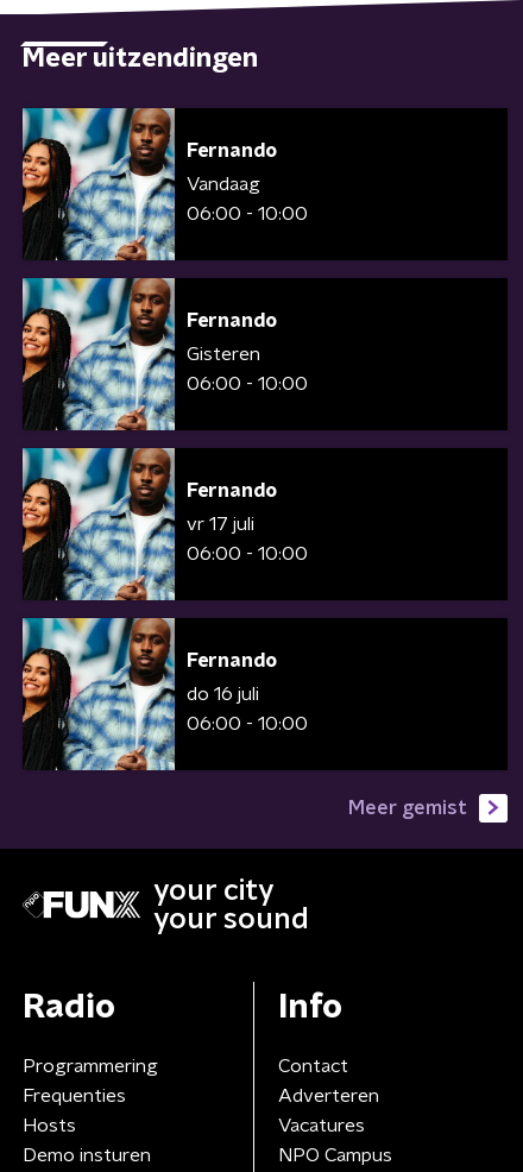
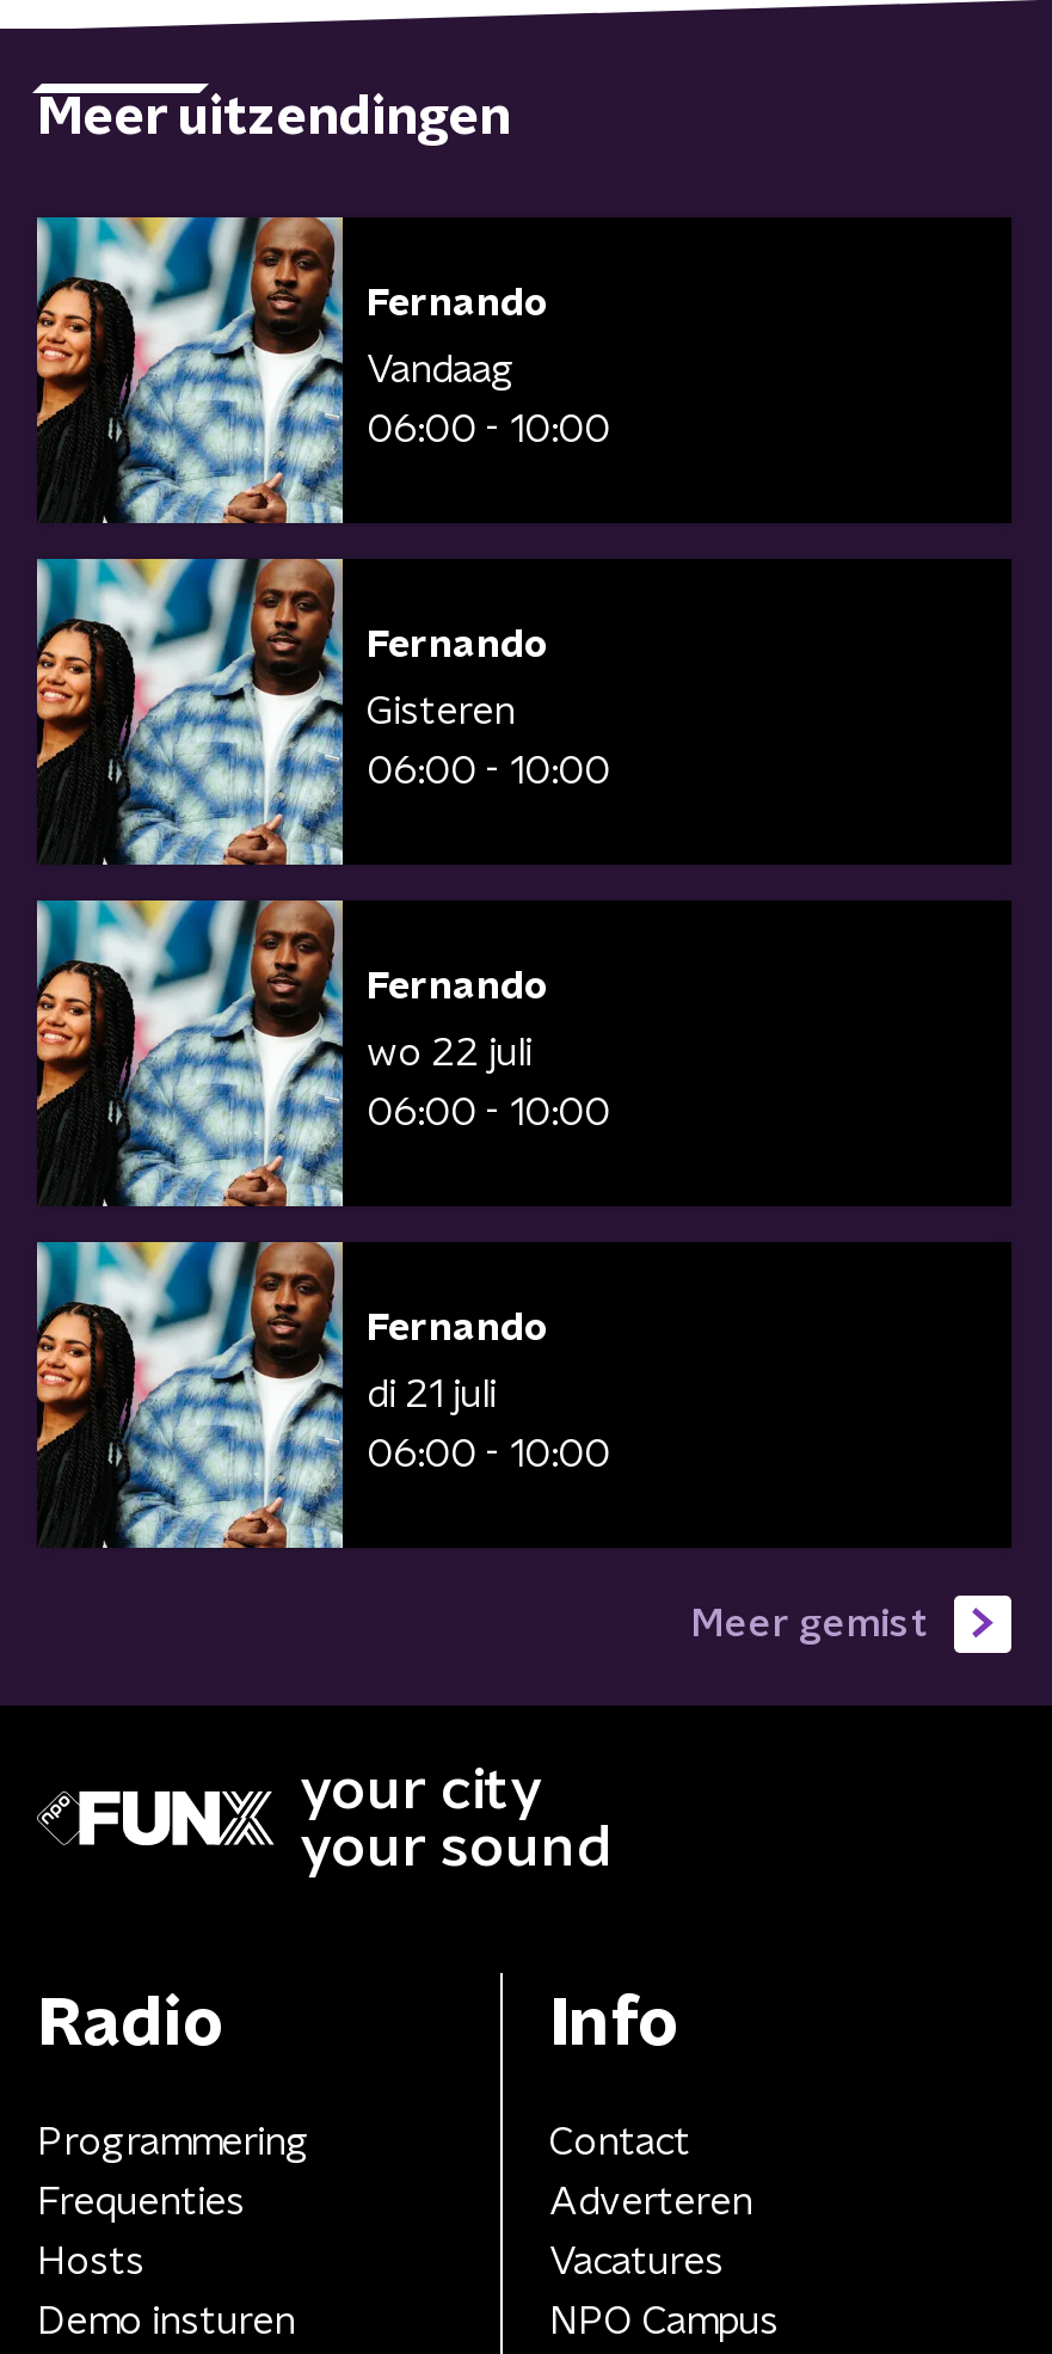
[187,515,254,534] vr 17 juli -> [367,1034,531,1072] wo 22 juli
[187,685,259,704] do 16 juli -> [367,1376,496,1414] di 21 juli

